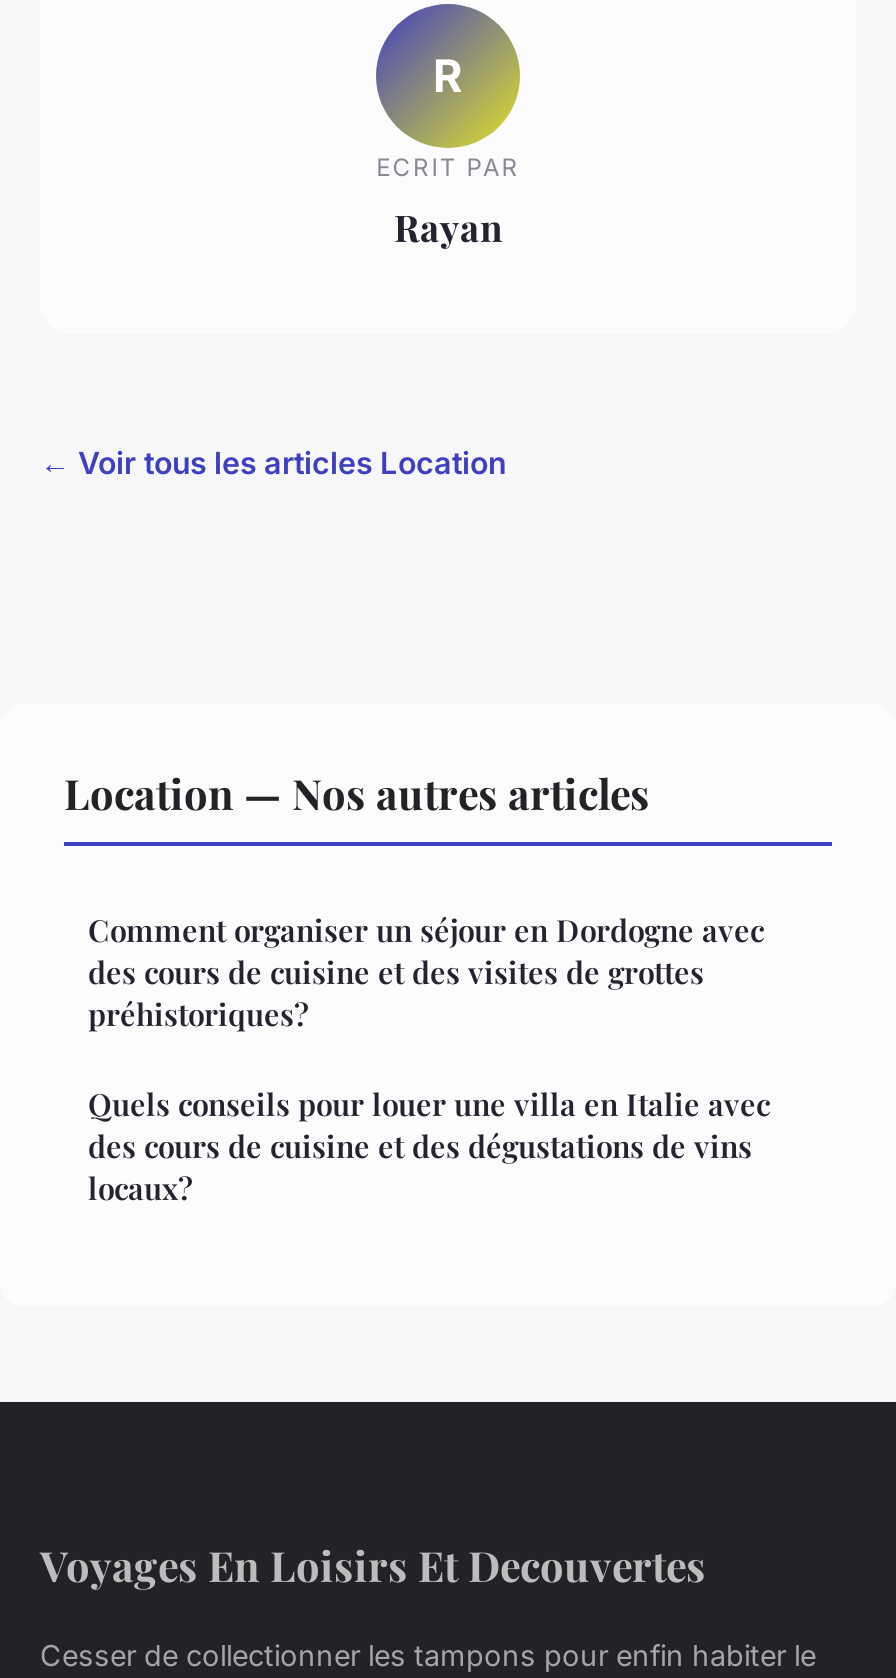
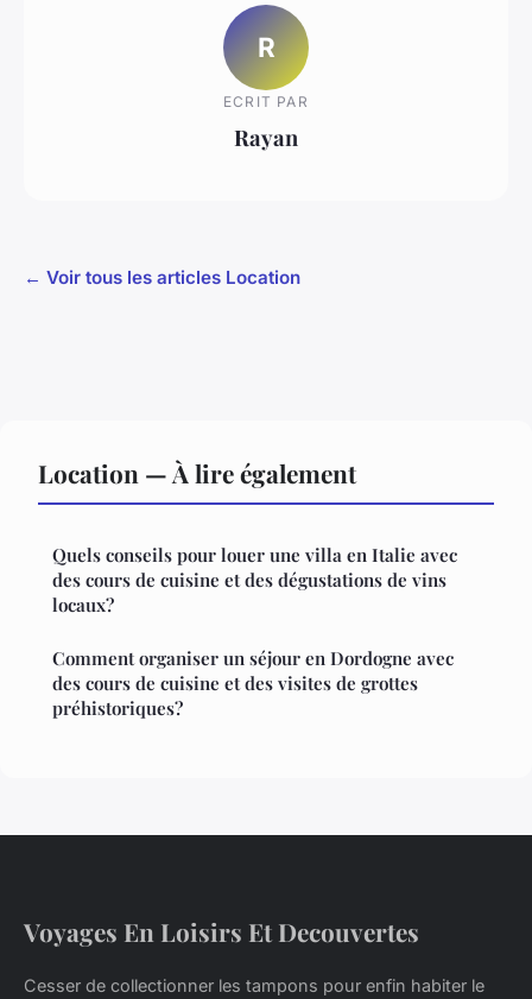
[64,764,650,820] Location — Nos autres articles -> [38,456,356,489] Location — À lire également
moved [88,910,764,1034] -> [52,646,454,720]: Comment organiser un séjour en Dordogne avec | des cours de cuisine et des visites de grottes | préhistoriques?
moved [88,1084,770,1208] -> [52,543,457,617]: Quels conseils pour louer une villa en Italie avec | des cours de cuisine et des dégustations de vins | locaux?

